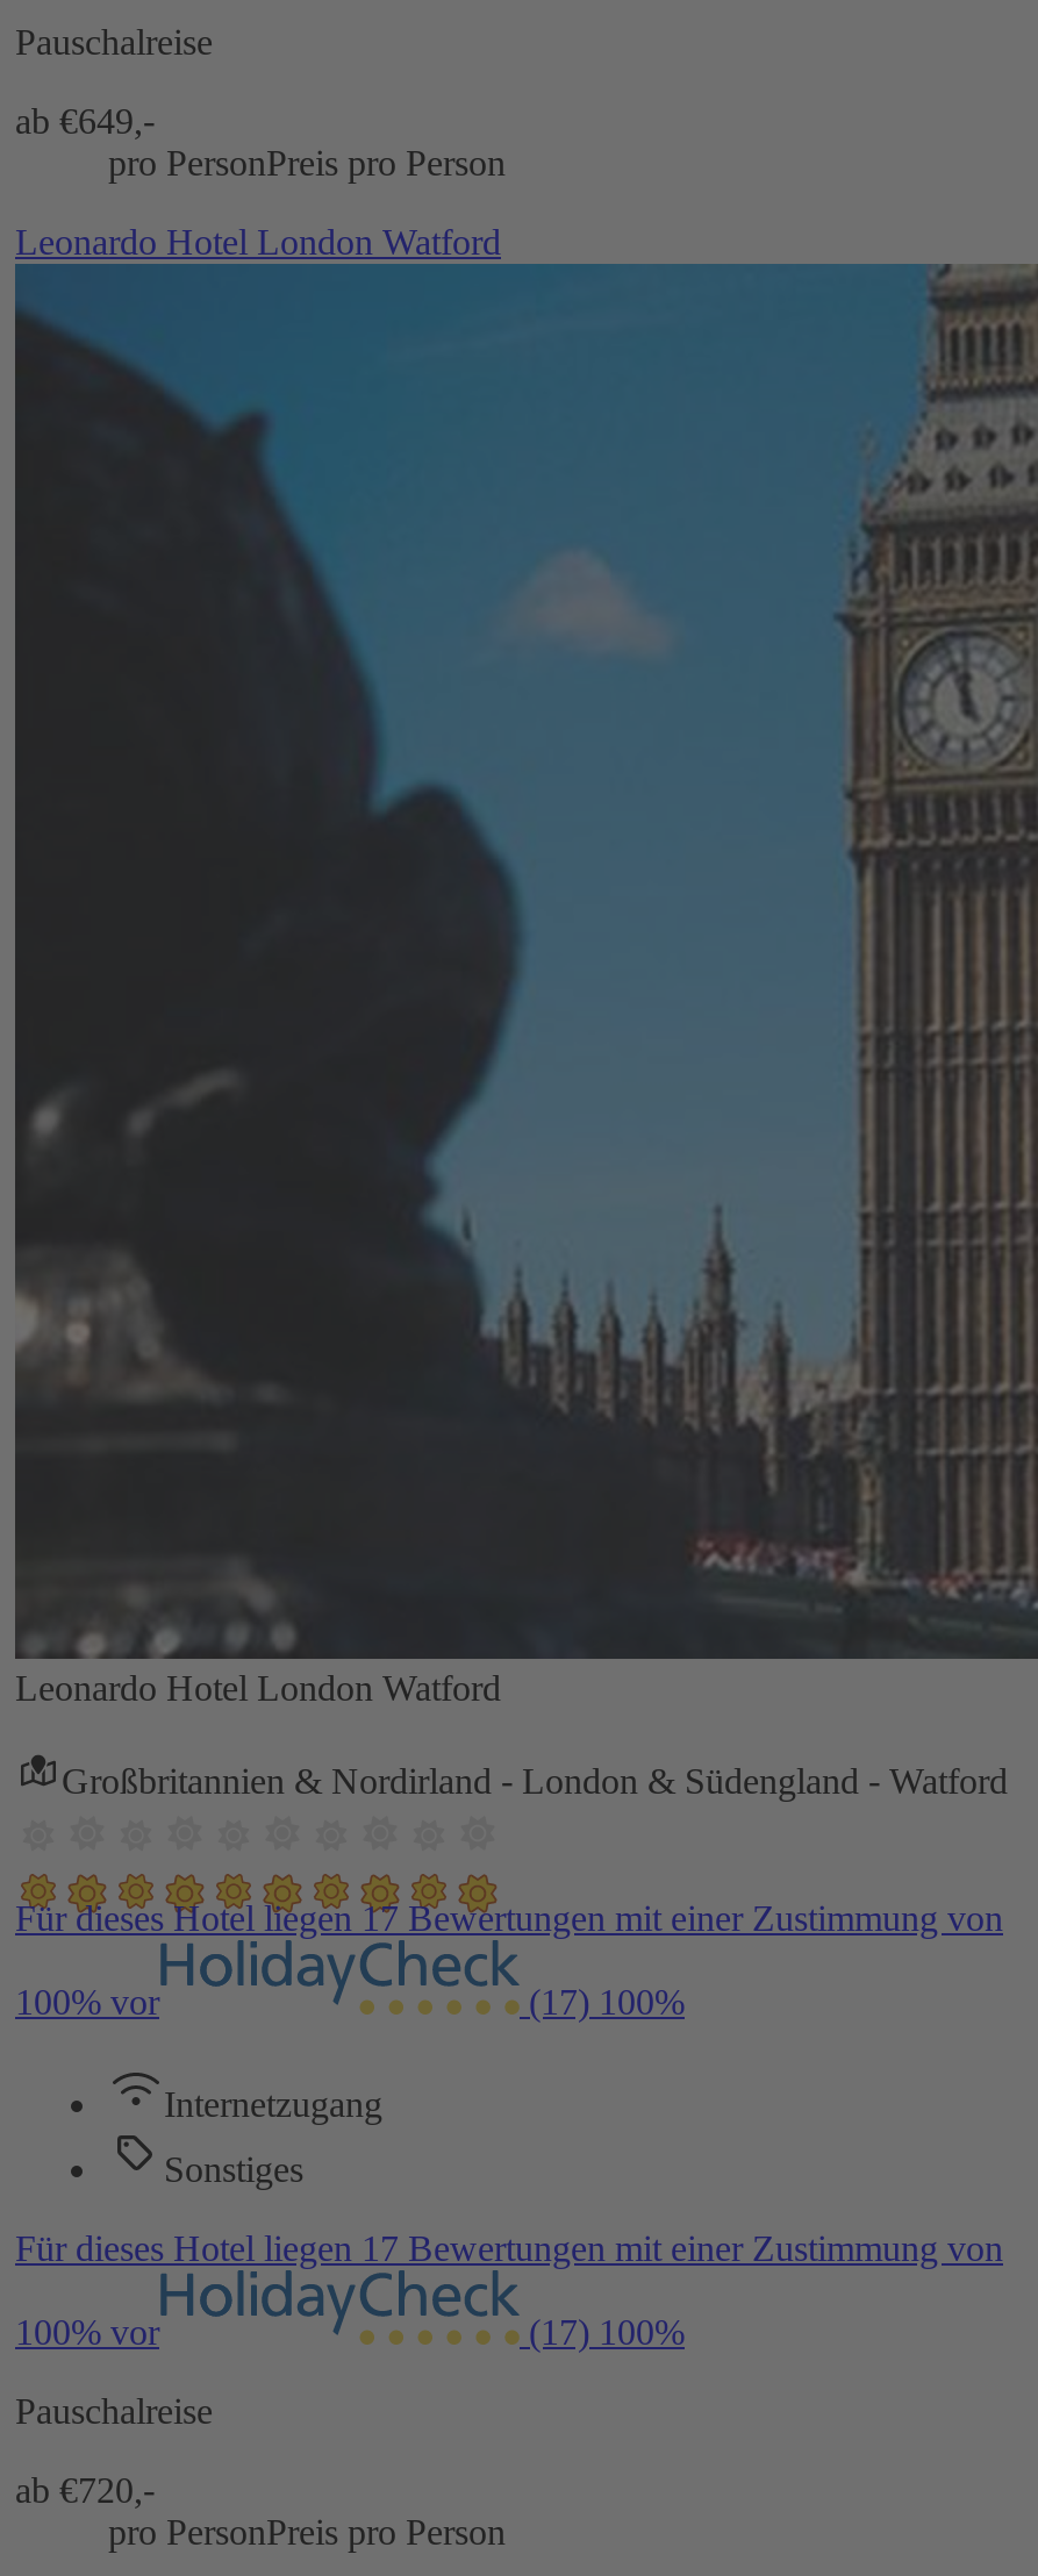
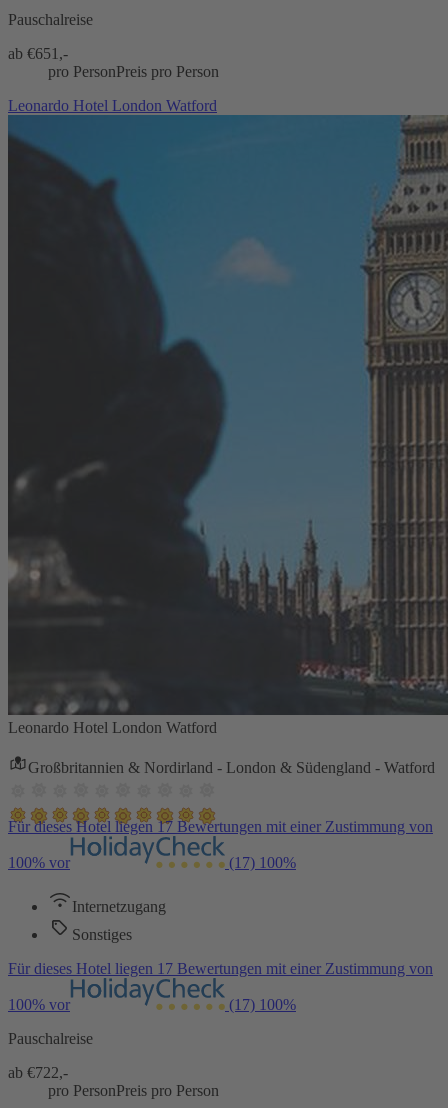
[15,101,155,140] ab €649,- -> [8,45,68,62] ab €651,-
[15,2470,155,2509] ab €720,- -> [8,1064,68,1081] ab €722,-

